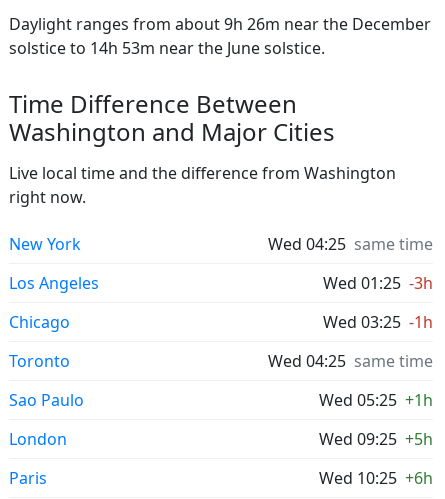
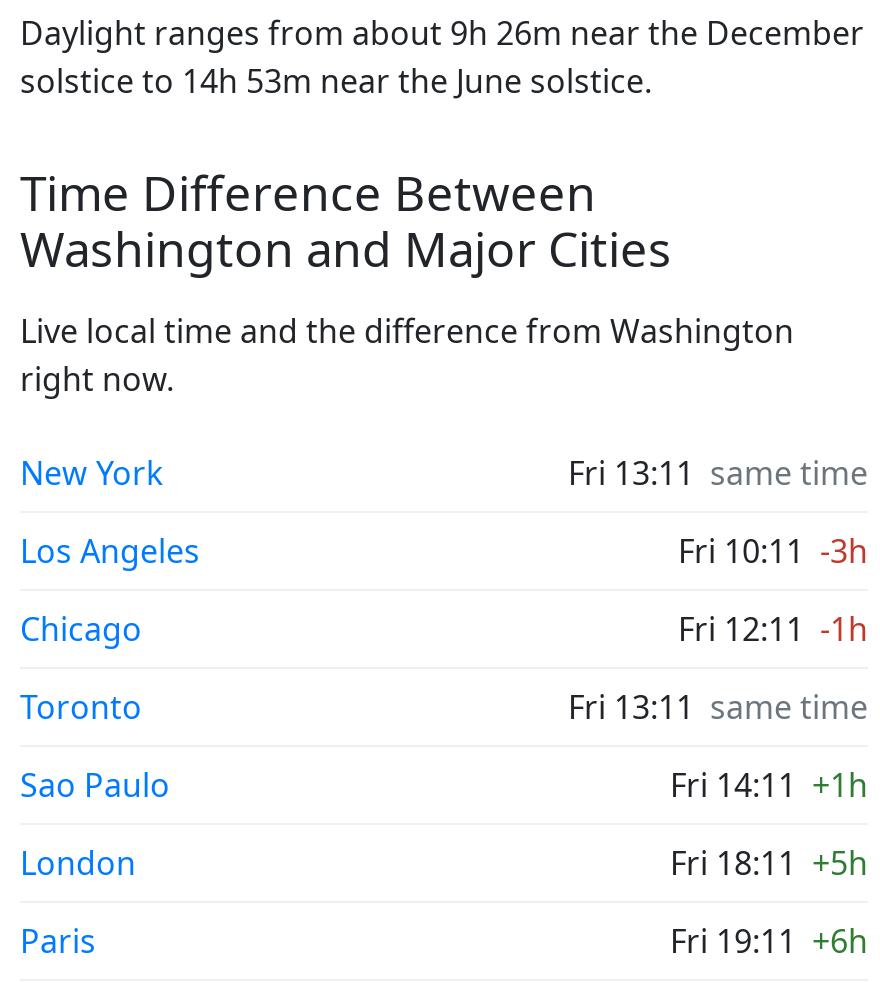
[268,233,433,255] Wed 04:25 same time -> [568,450,868,494] Fri 13:11 same time
[323,272,433,294] Wed 01:25 -3h -> [678,528,868,572] Fri 10:11 -3h
[323,311,433,333] Wed 03:25 -1h -> [678,606,868,650] Fri 12:11 -1h
[268,350,433,372] Wed 04:25 same time -> [568,684,868,728] Fri 13:11 same time
[319,389,433,411] Wed 05:25 +1h -> [670,762,868,806] Fri 14:11 +1h
[319,428,433,450] Wed 09:25 +5h -> [670,840,868,884] Fri 18:11 +5h
[319,467,433,489] Wed 10:25 +6h -> [670,918,868,962] Fri 19:11 +6h

